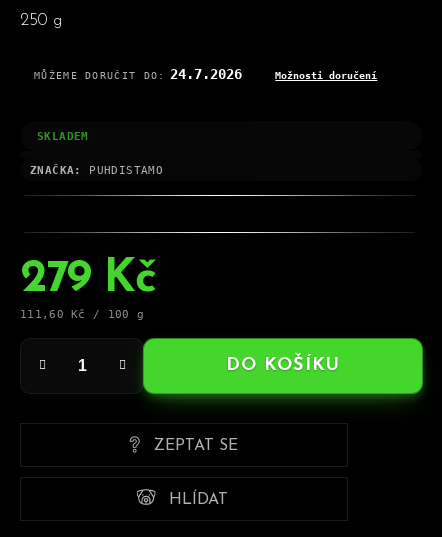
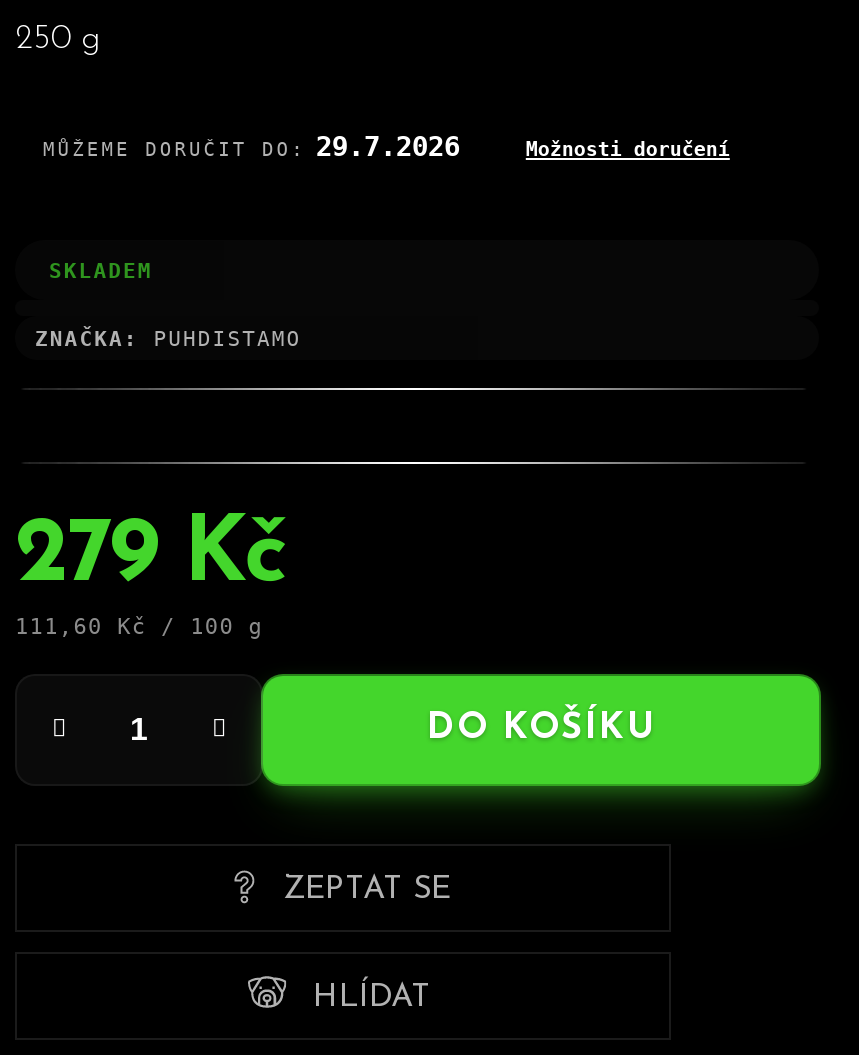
[34,66,242,82] MŮŽEME DORUČIT DO: 24.7.2026 -> [43,130,460,162] MŮŽEME DORUČIT DO: 29.7.2026

